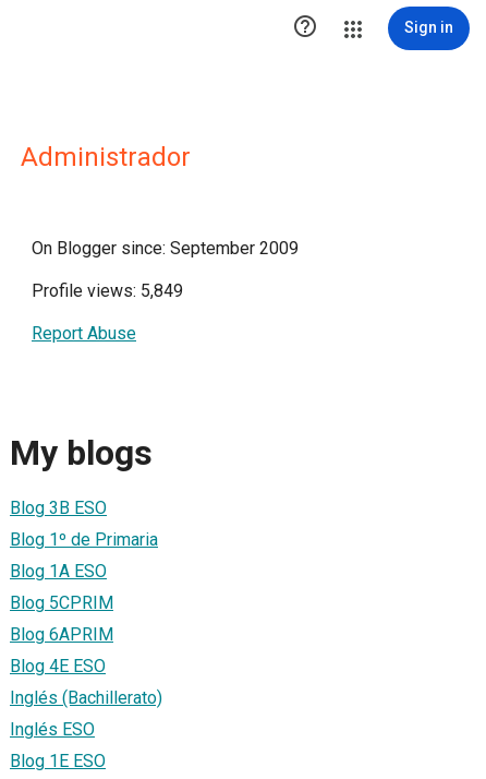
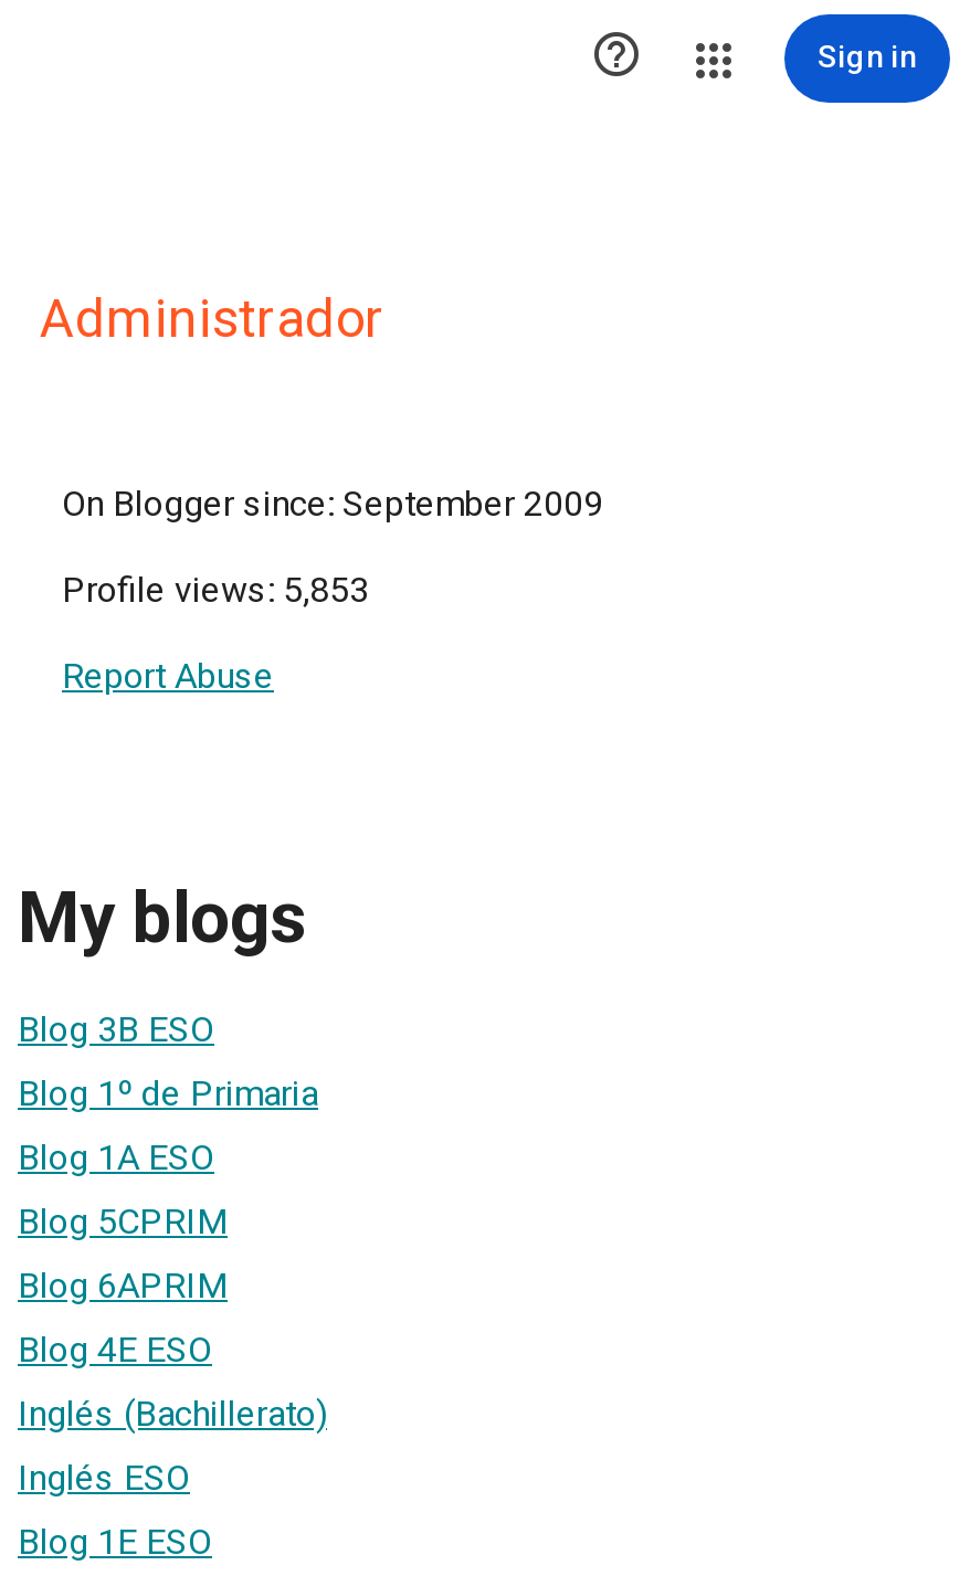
[32,280,183,301] Profile views: 5,849 -> [62,569,369,611] Profile views: 5,853

